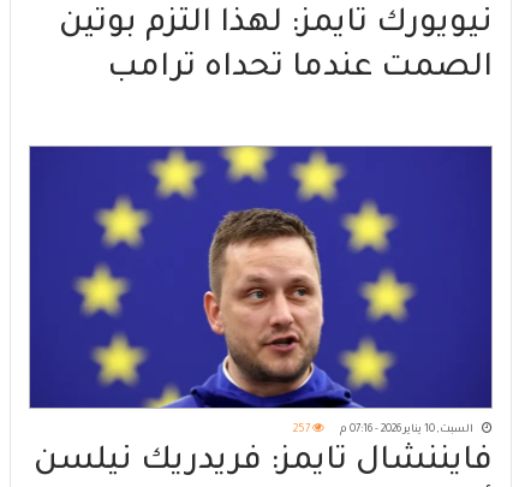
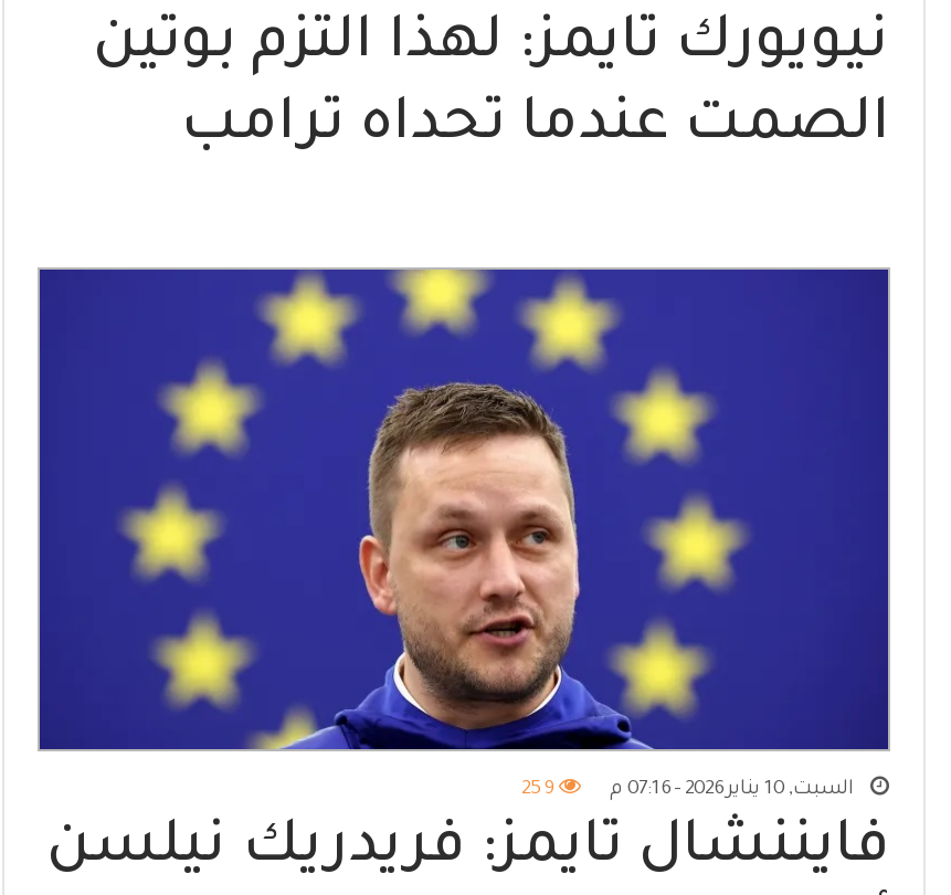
[293,424,310,436] 257 -> [521,780,554,802] 259

